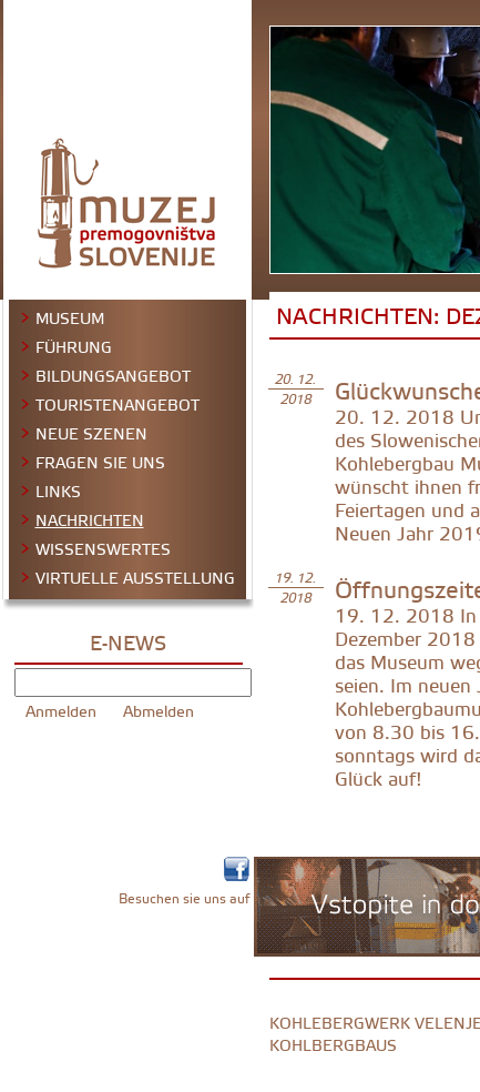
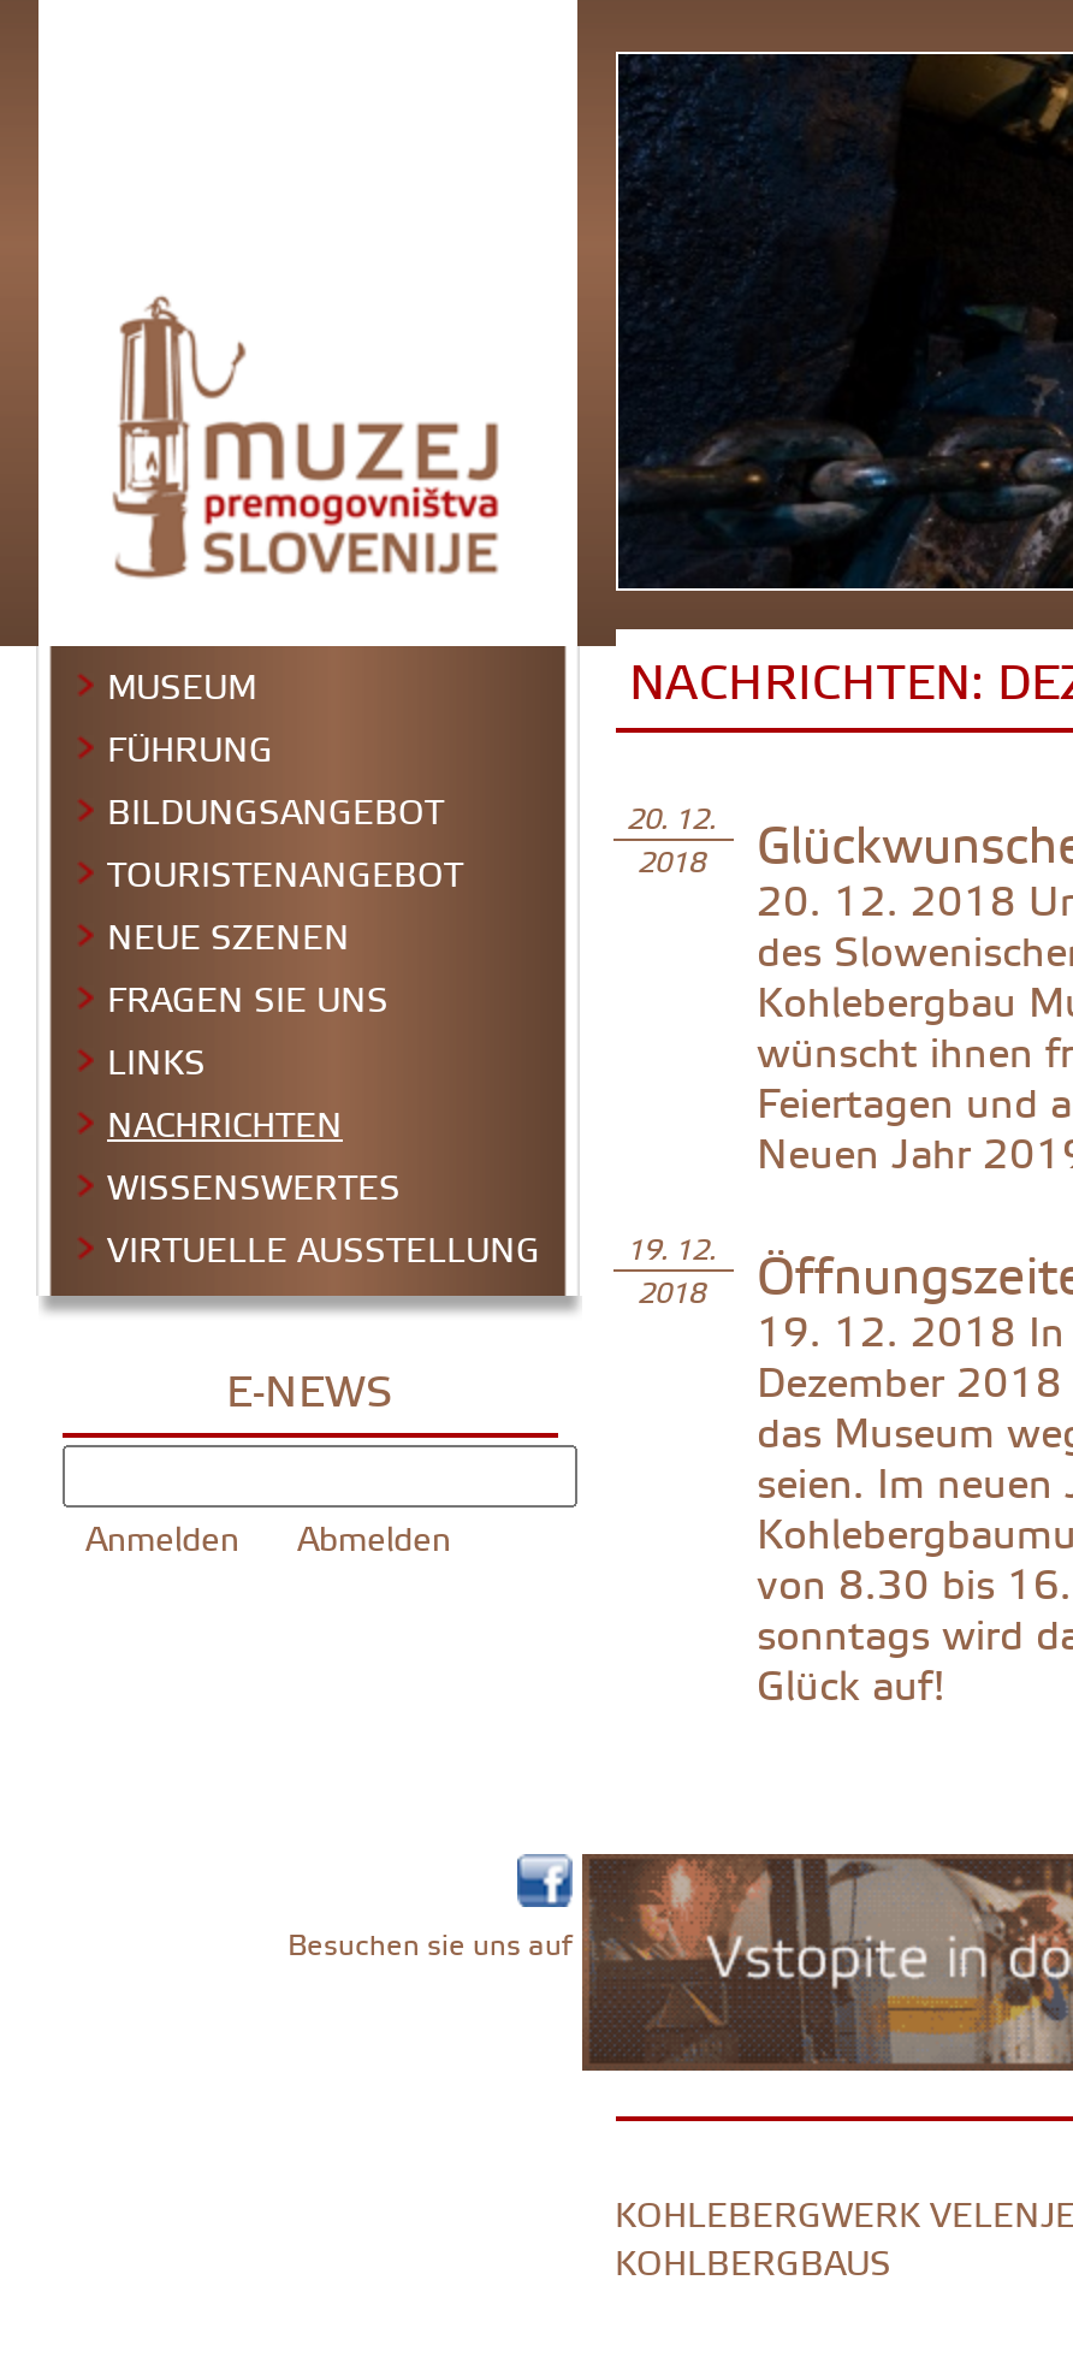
[269,26,477,273] [image] -> [618,54,1066,588] [image]

